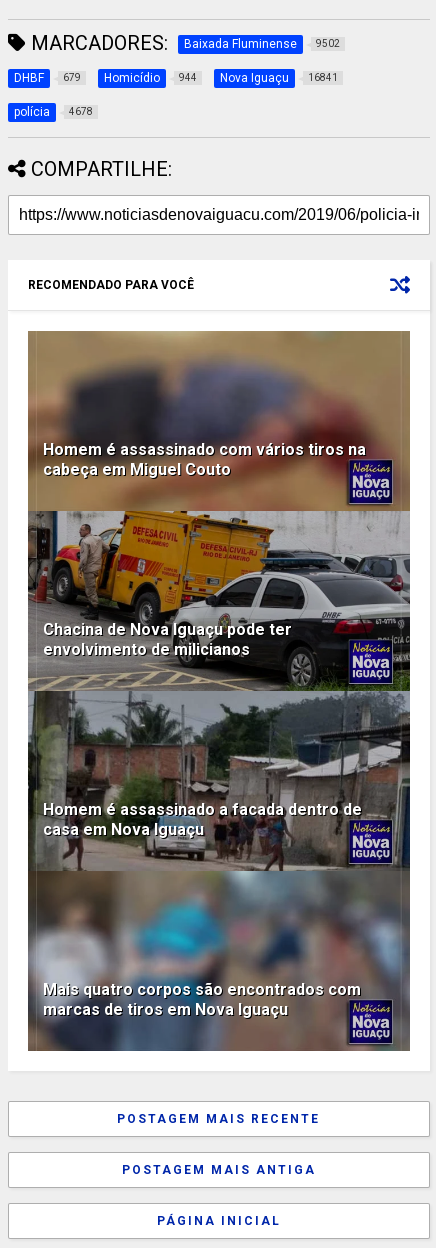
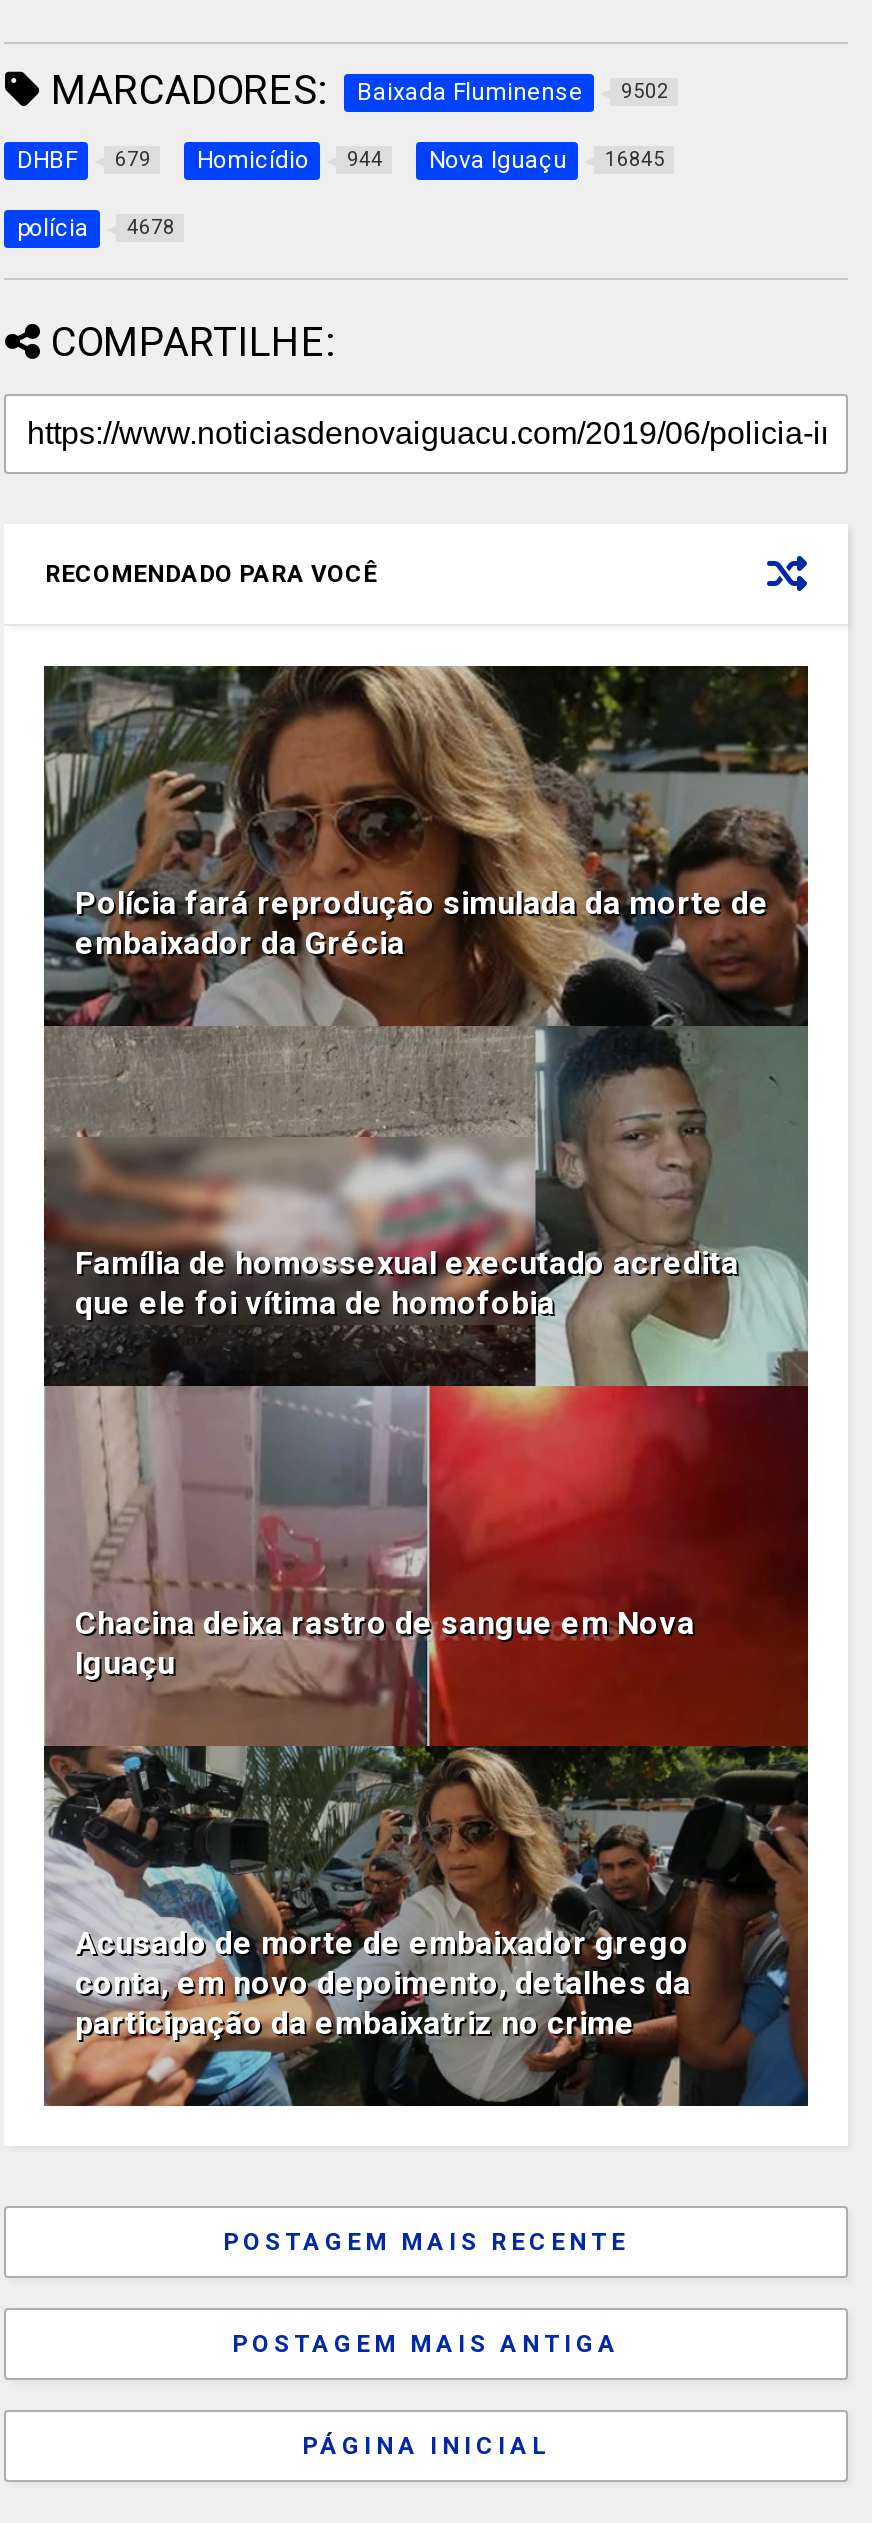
[220,71,338,85] Nova Iguaçu 16841 -> [429,146,665,174] Nova Iguaçu 16845
[27,330,411,1052] [image] | Homem é assassinado com vários tiros na | cabeça em Miguel Couto -> [42,664,810,2108] [image] | Polícia fará reprodução simulada da morte de | embaixador da Grécia
[43,620,292,659] Chacina de Nova Iguaçu pode ter | envolvimento de milicianos -> [75,1244,739,1322] Família de homossexual executado acredita | que ele foi vítima de homofobia
[43,800,362,839] Homem é assassinado a facada dentro de | casa em Nova Iguaçu -> [75,1604,695,1682] Chacina deixa rastro de sangue em Nova | Iguaçu
[43,980,361,1019] Mais quatro corpos são encontrados com | marcas de tiros em Nova Iguaçu -> [75,1924,691,2042] Acusado de morte de embaixador grego | conta, em novo depoimento, detalhes da | participação da embaixatriz no crime

